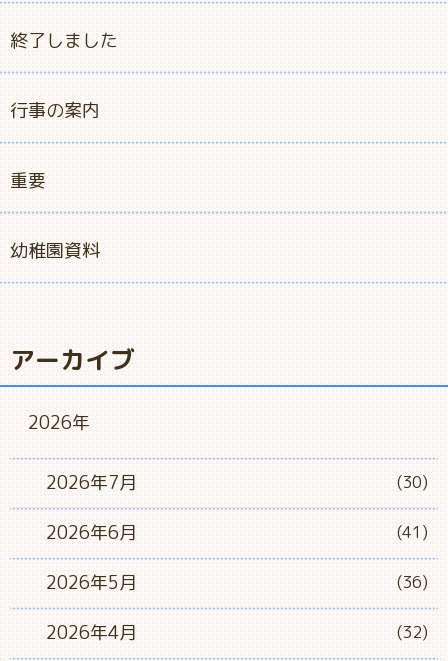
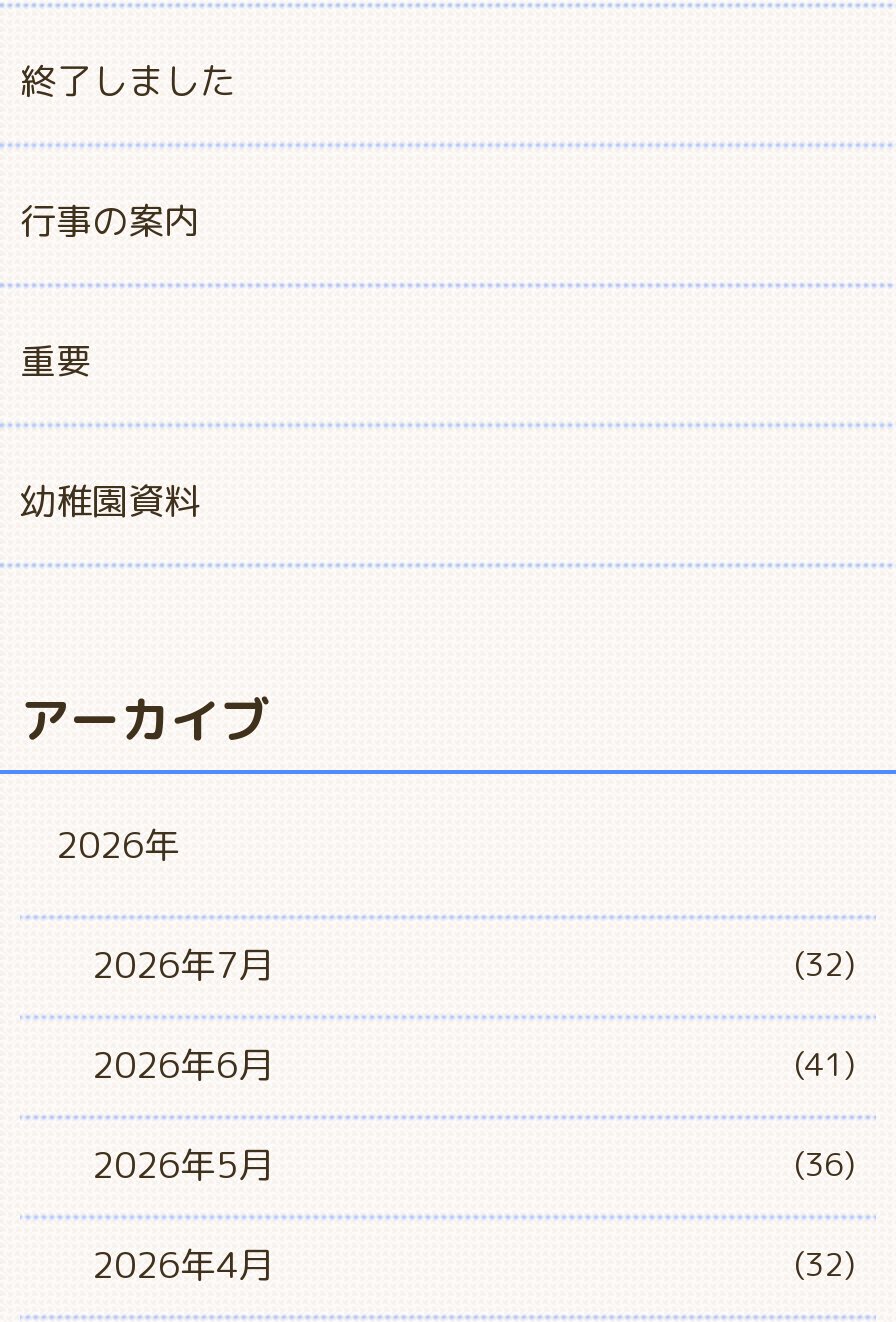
[393,470,428,492] (30) -> [786,941,856,985] (32)

